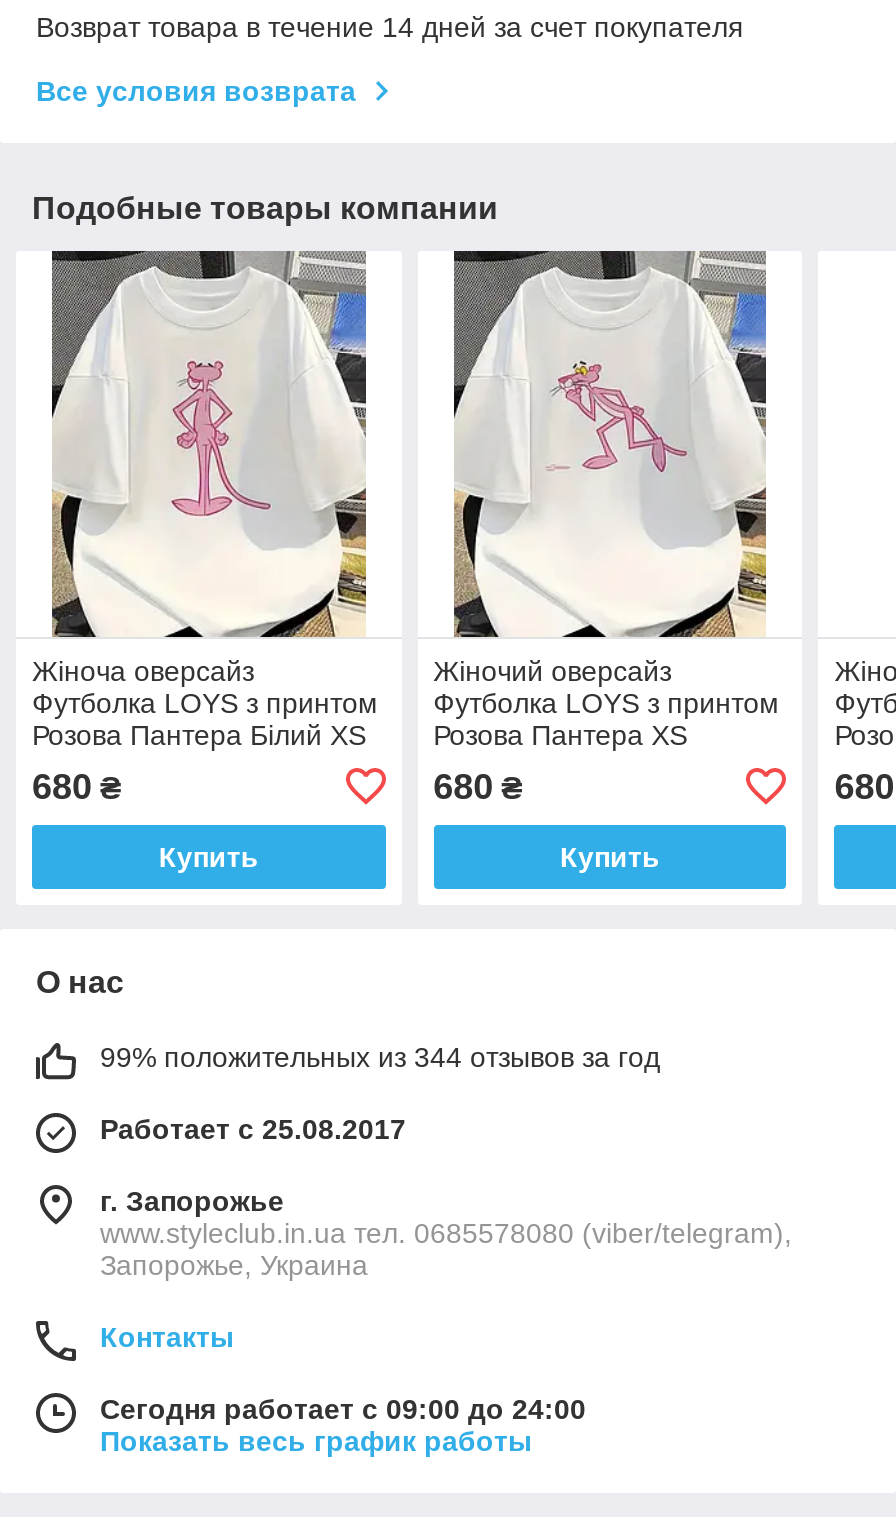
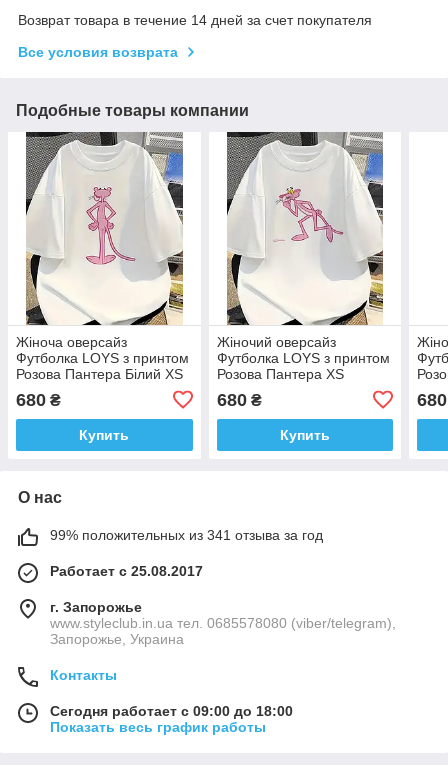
[100,1041,660,1073] 99% положительных из 344 отзывов за год -> [50,527,323,543] 99% положительных из 341 отзыва за год
[100,1393,586,1425] Сегодня работает с 09:00 до 24:00 -> [50,703,293,719] Сегодня работает с 09:00 до 18:00

